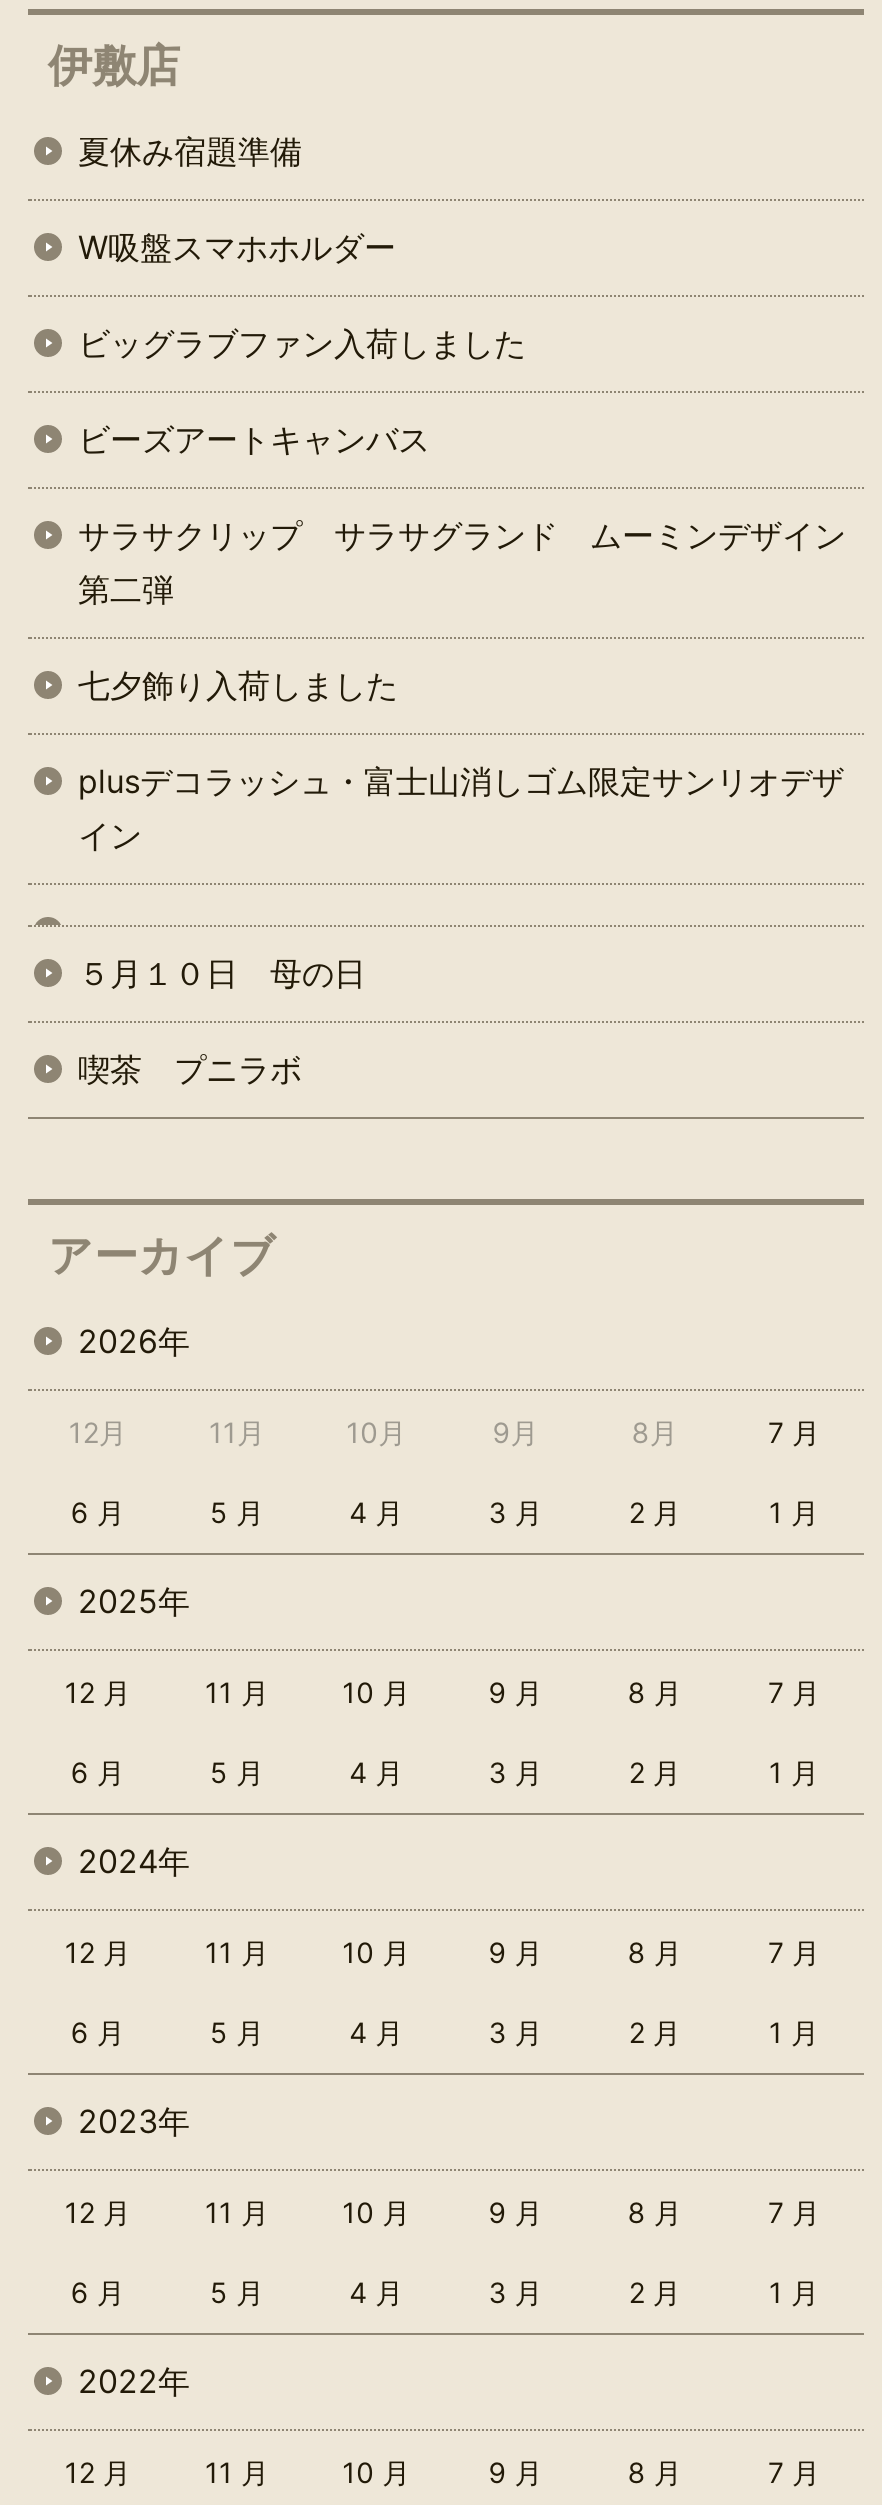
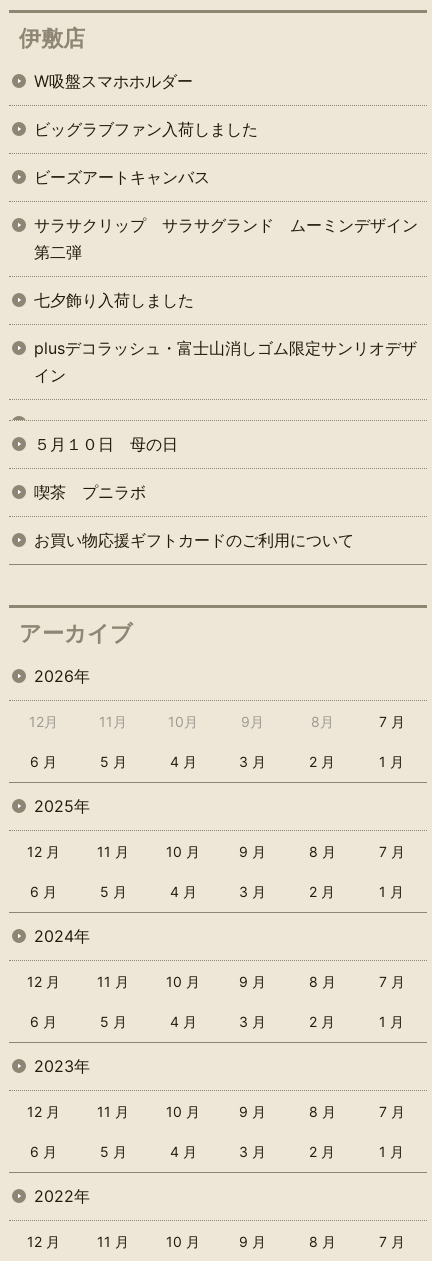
[78,131,302,171] 夏休み宿題準備 -> none
moved [78,227,846,1089] -> [34,71,418,502]: W吸盤スマホホルダー | ビッグラブファン入荷しました | ビーズアートキャンバス | ... | ５月１０日 母の日 | 喫茶 プニラボ
none -> [34,530,354,550] お買い物応援ギフトカードのご利用について

